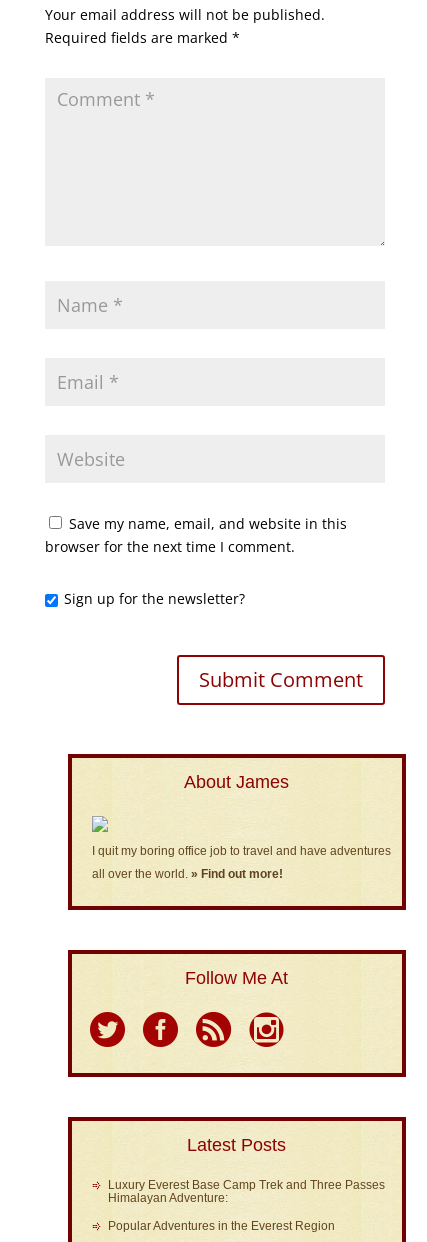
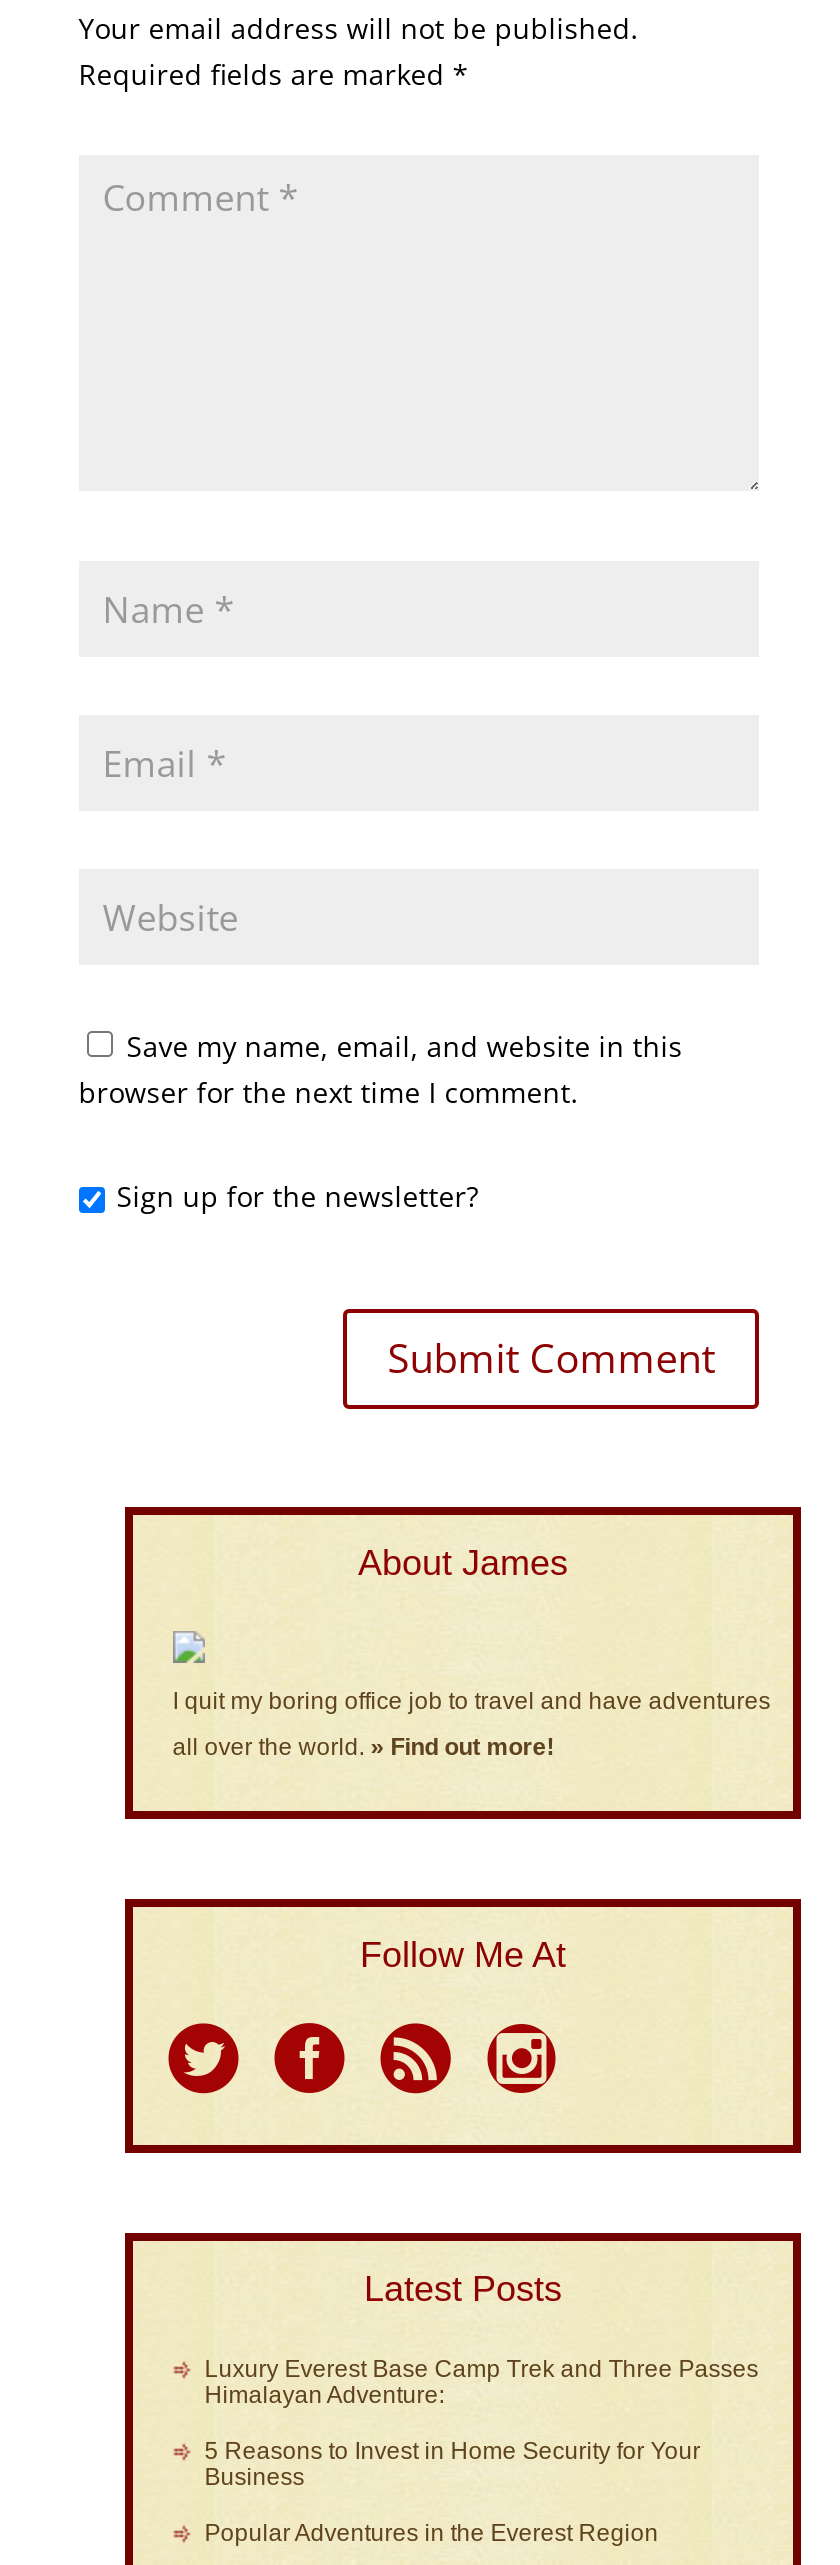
none -> [205,2437,701,2491] 5 Reasons to Invest in Home Security for Your | Business

